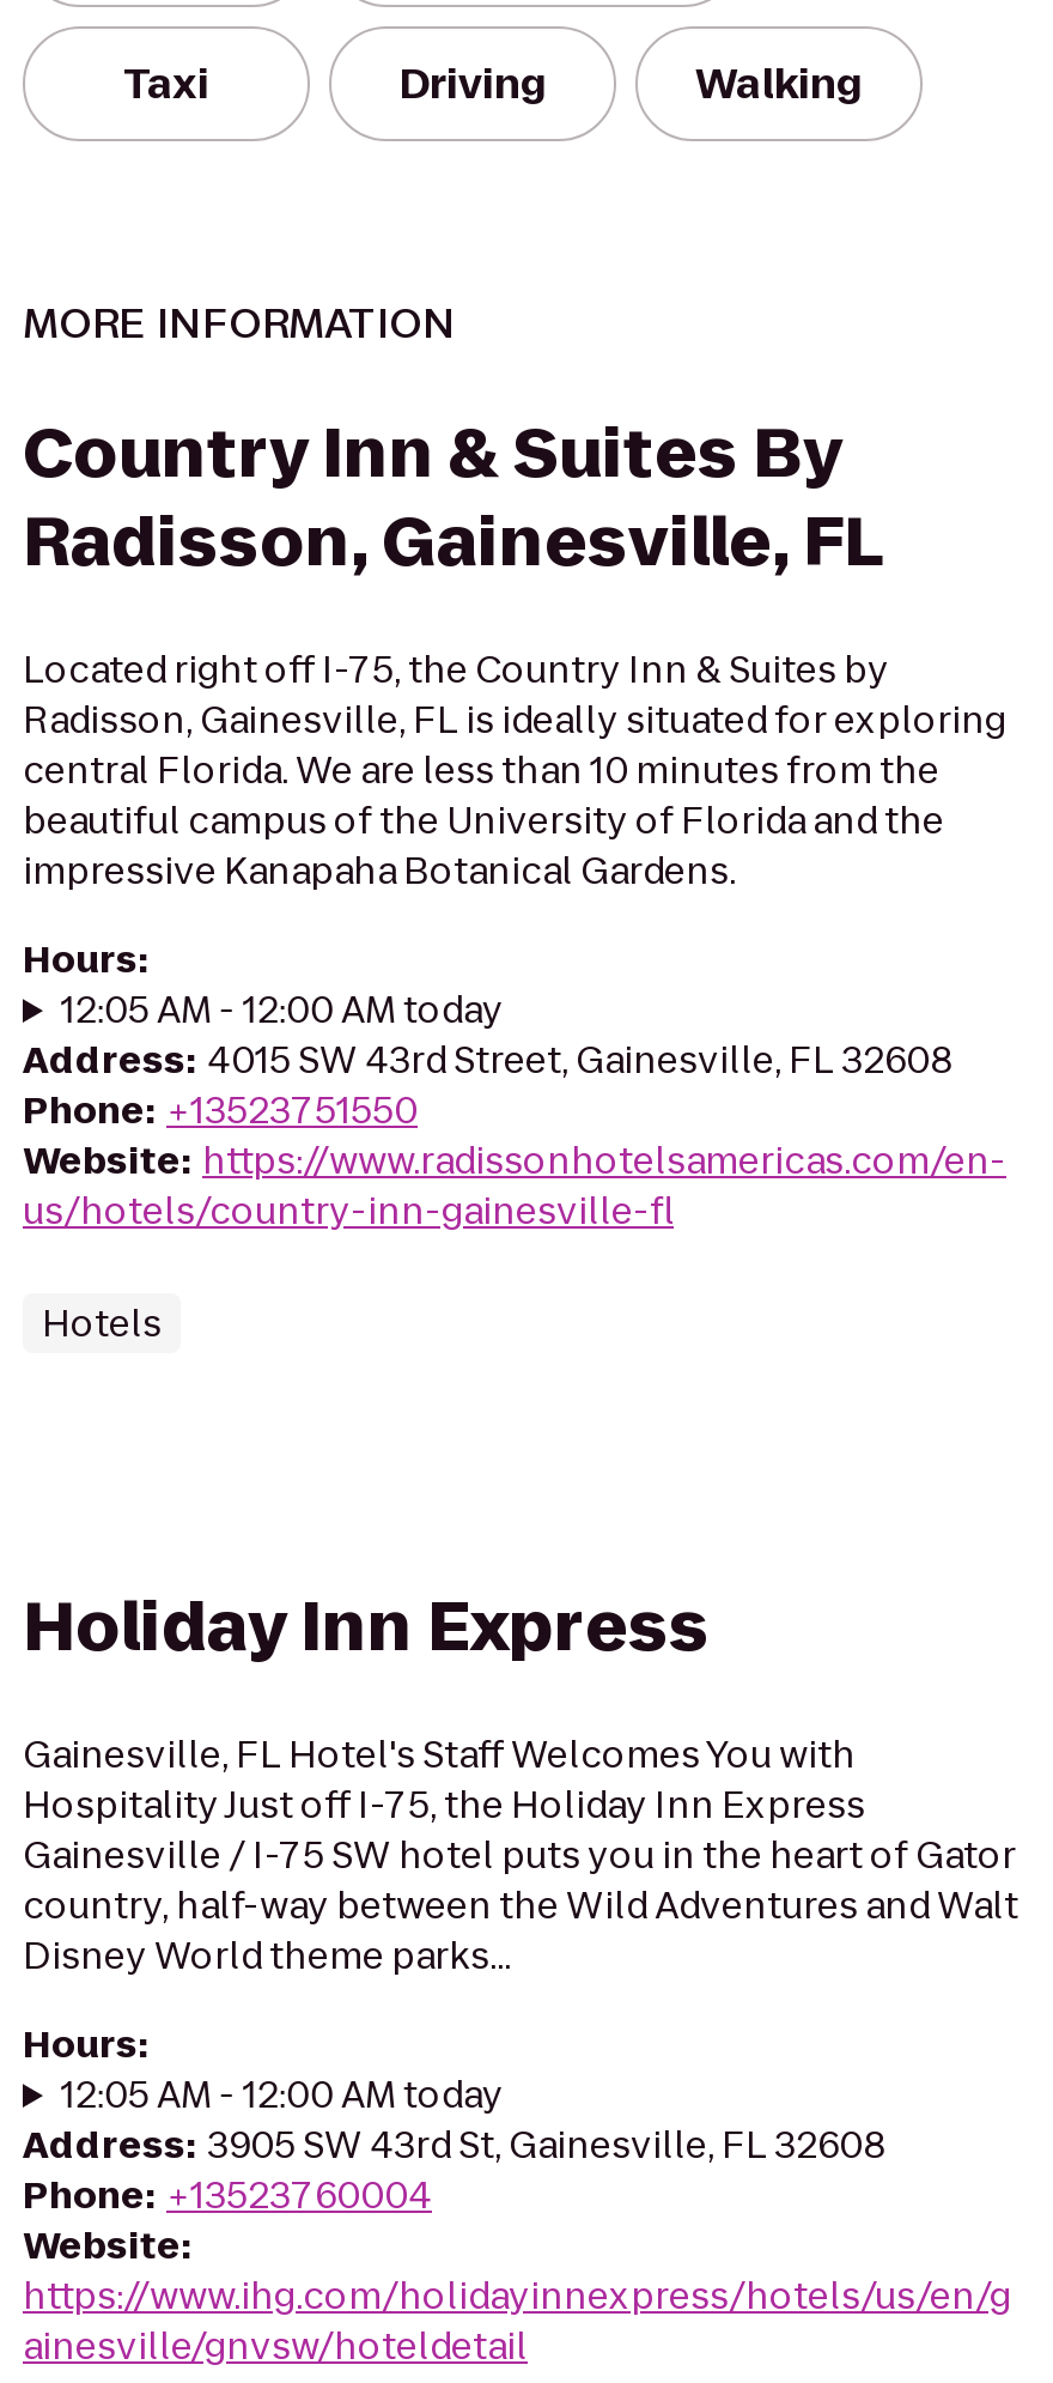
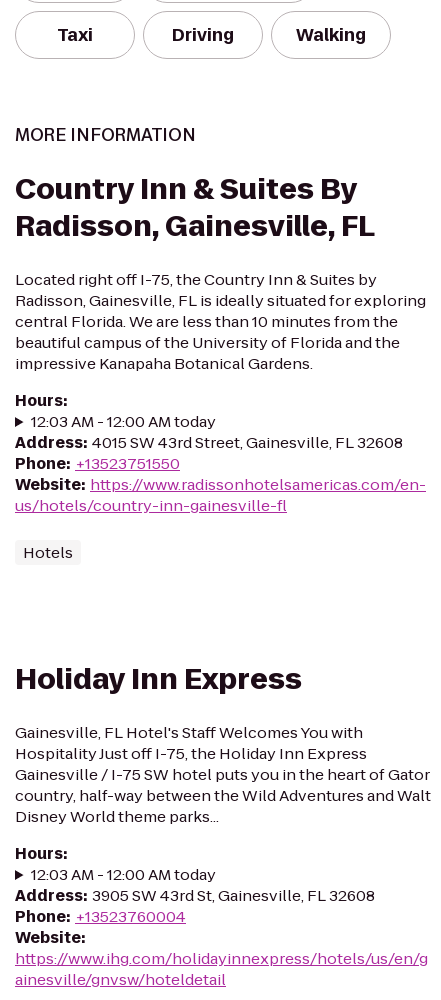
[61,984,504,1035] 12:05 AM - 12:00 AM today -> [31,411,216,432] 12:03 AM - 12:00 AM today
[61,2069,504,2120] 12:05 AM - 12:00 AM today -> [31,864,216,885] 12:03 AM - 12:00 AM today

